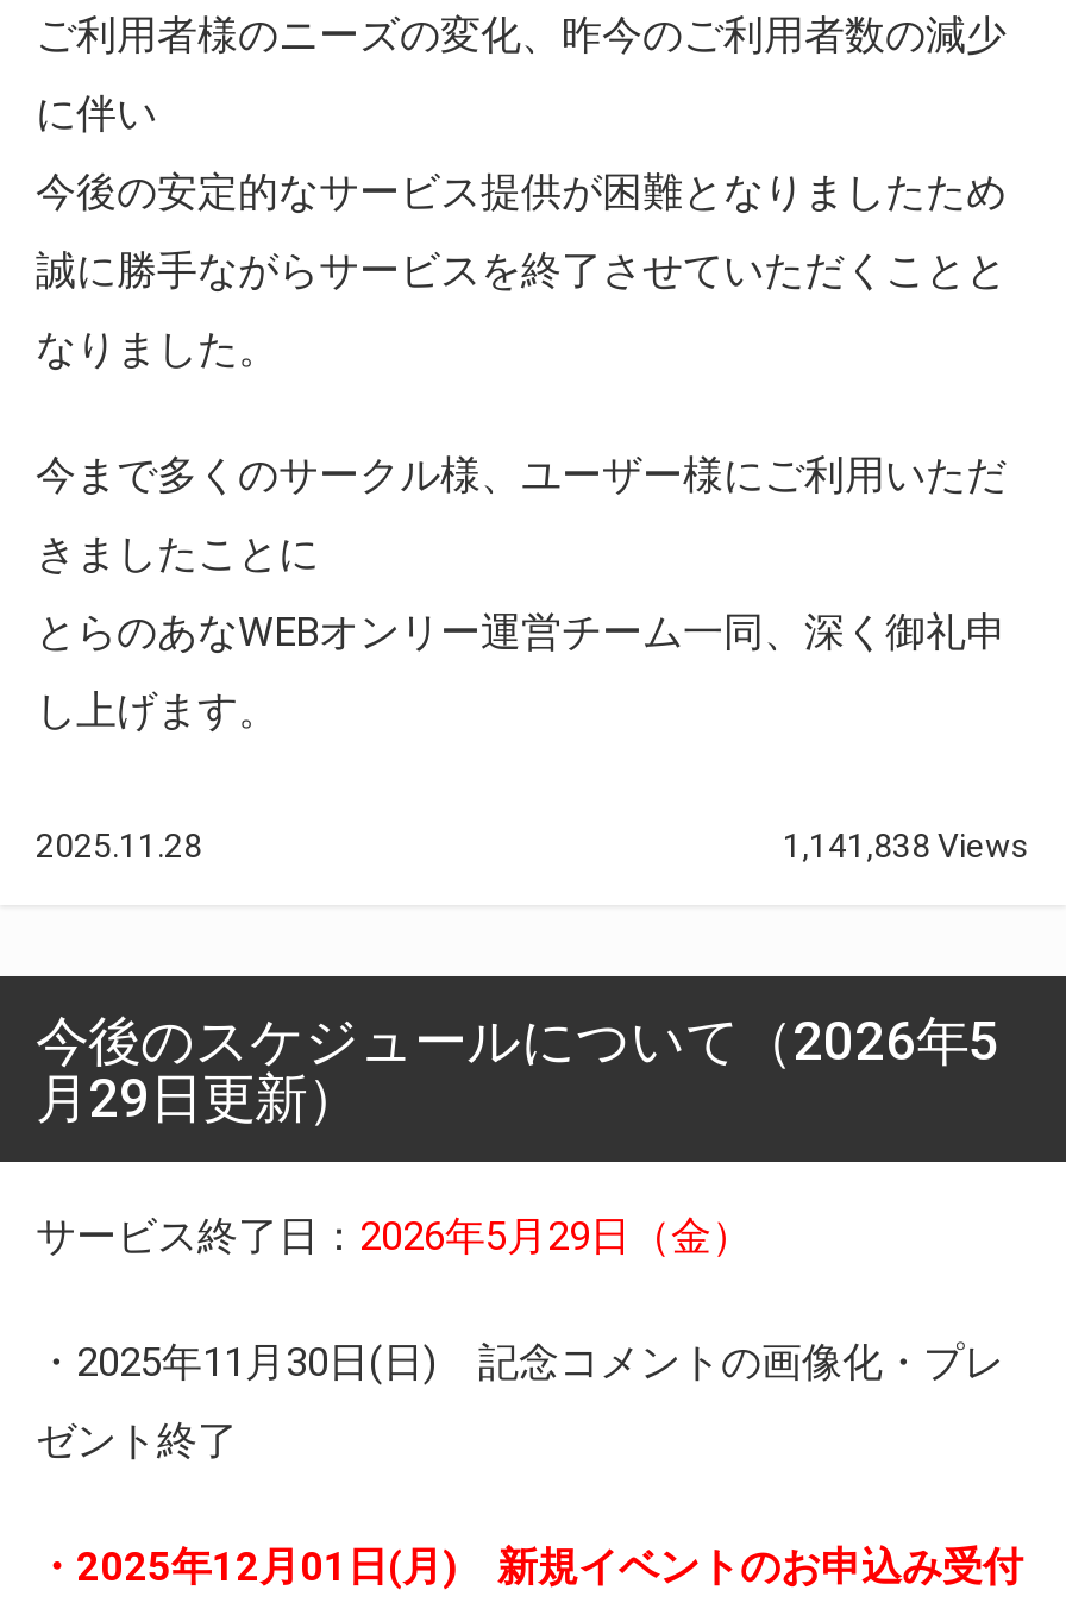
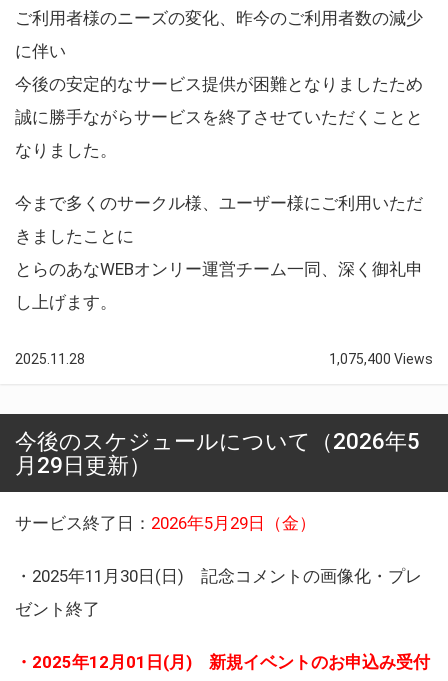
[783,826,1030,864] 1,141,838 Views -> [329,351,433,367] 1,075,400 Views

